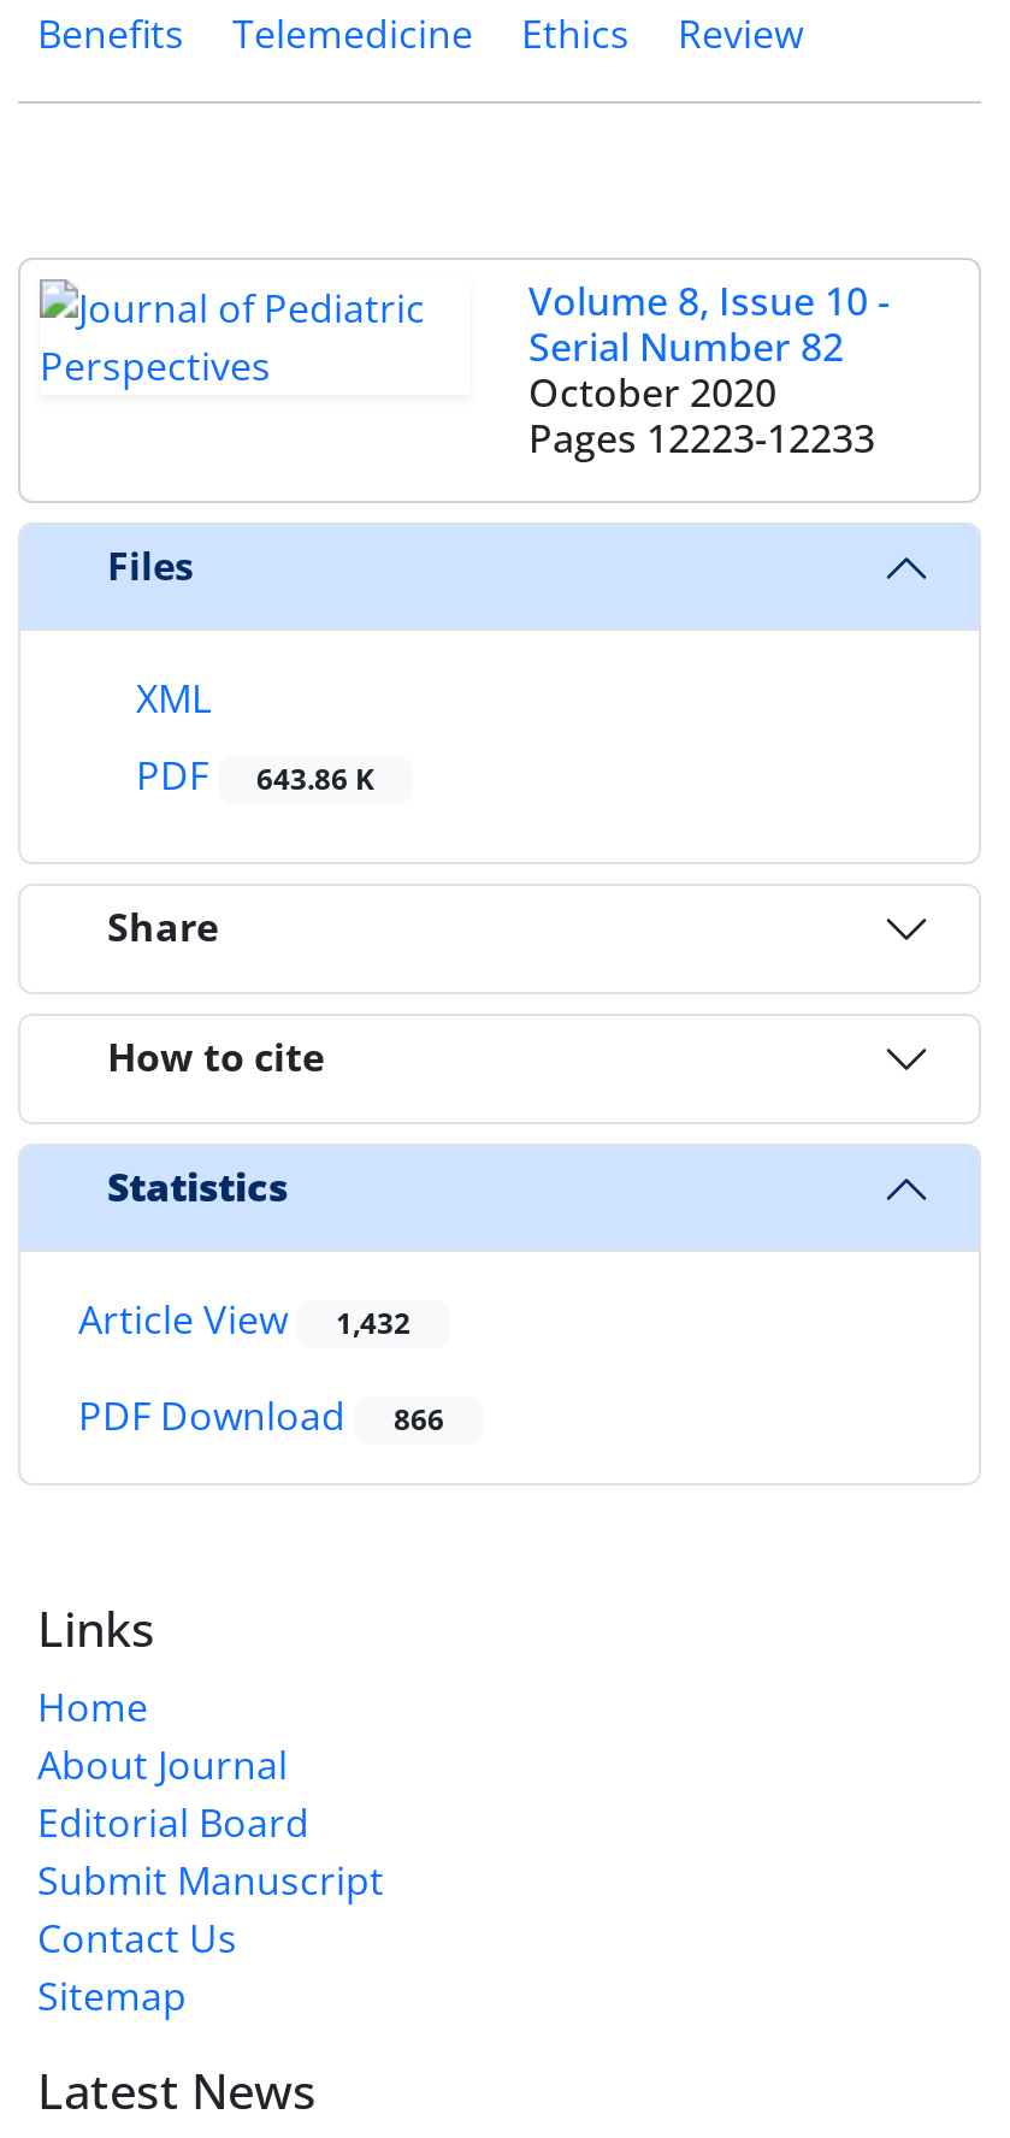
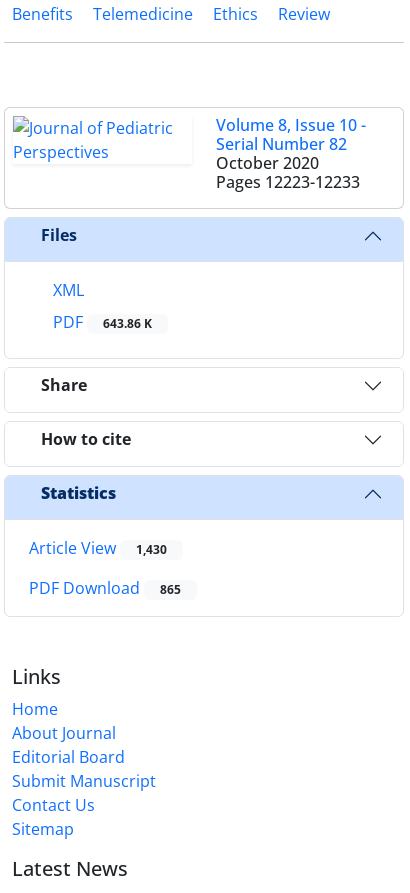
[78,1293,411,1346] Article View 1,432 -> [29,537,167,559] Article View 1,430
[78,1389,444,1442] PDF Download 866 -> [29,577,181,599] PDF Download 865

